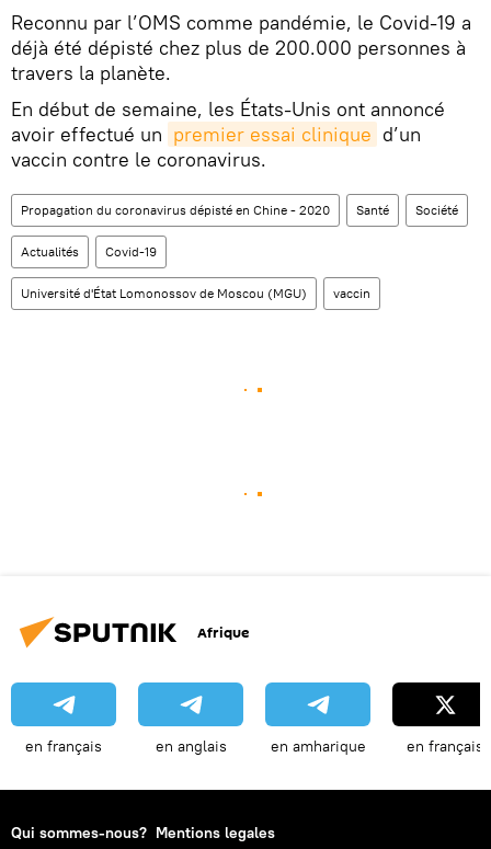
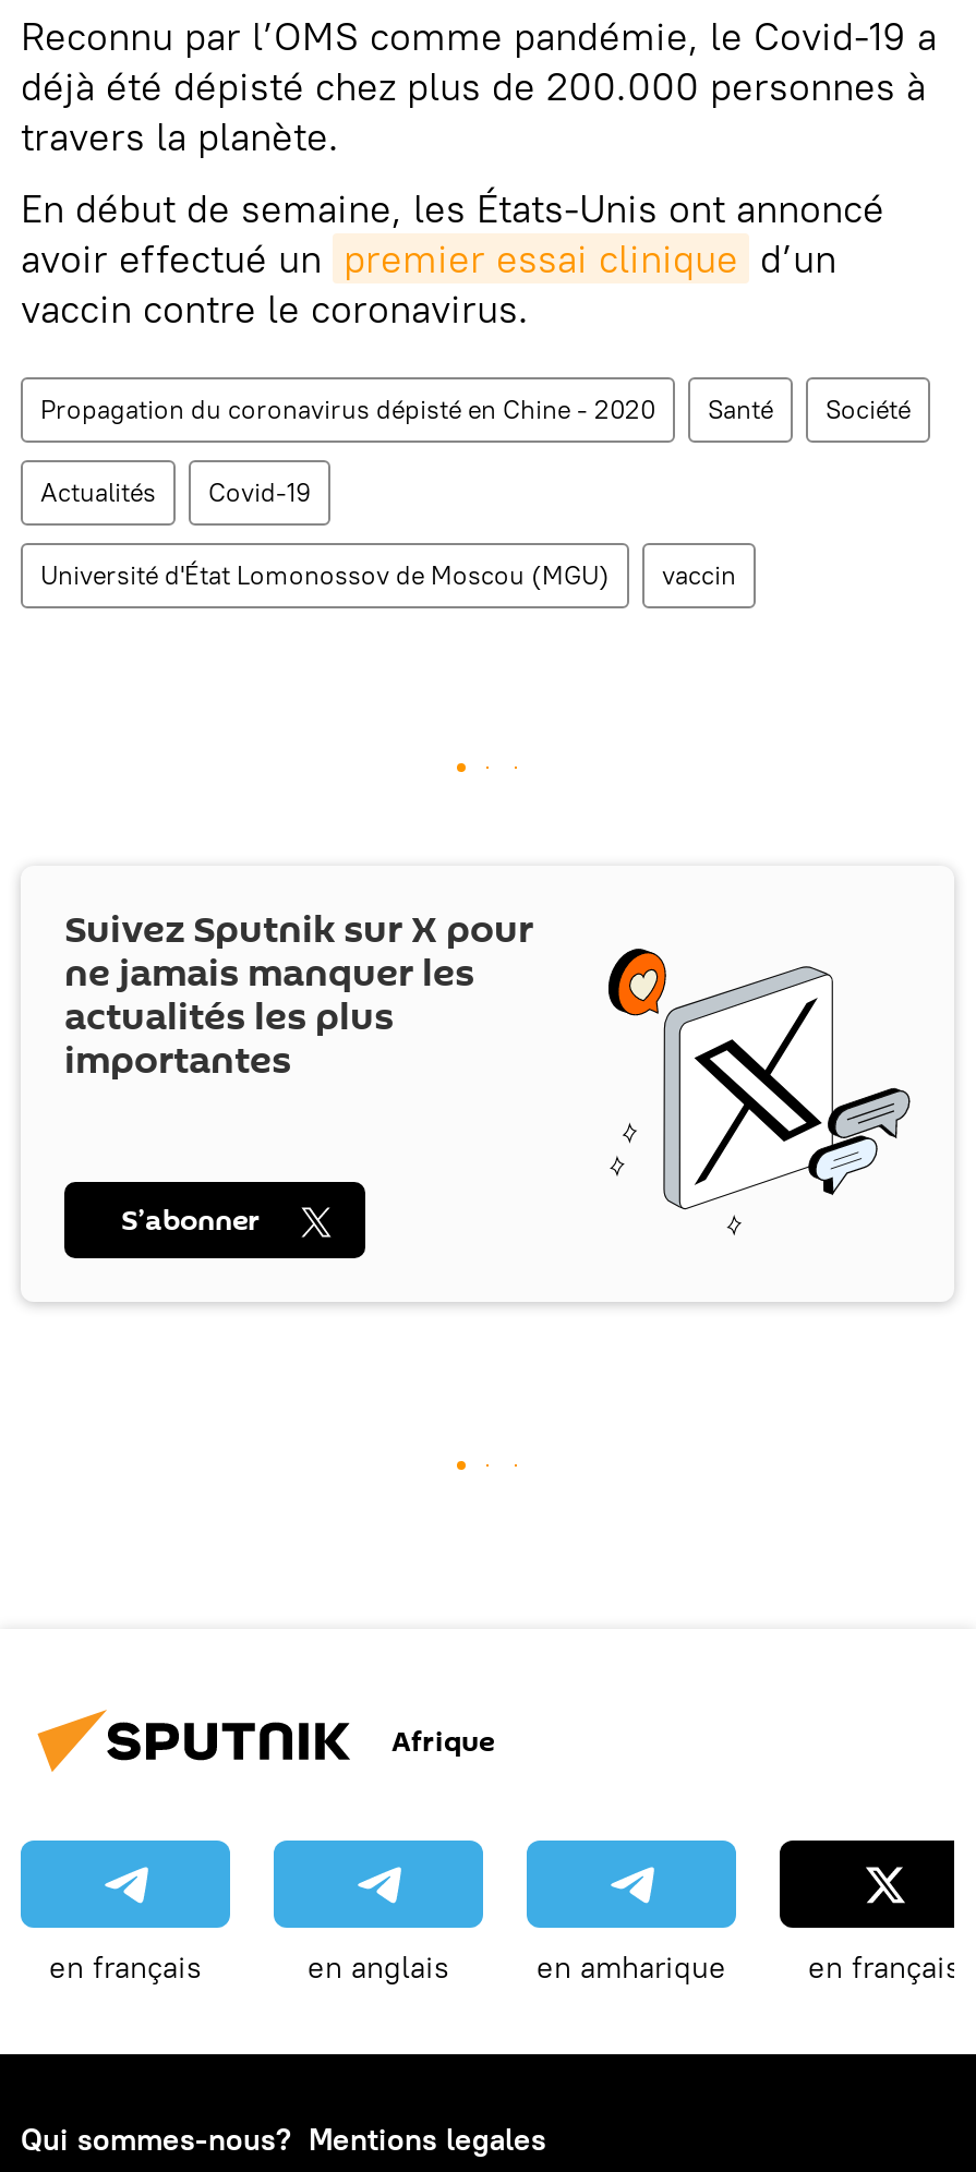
none -> [64,904,913,1242] [image] | Suivez Sputnik sur X pour | ne jamais manquer les | actualités les plus | importantes | S’abonner

